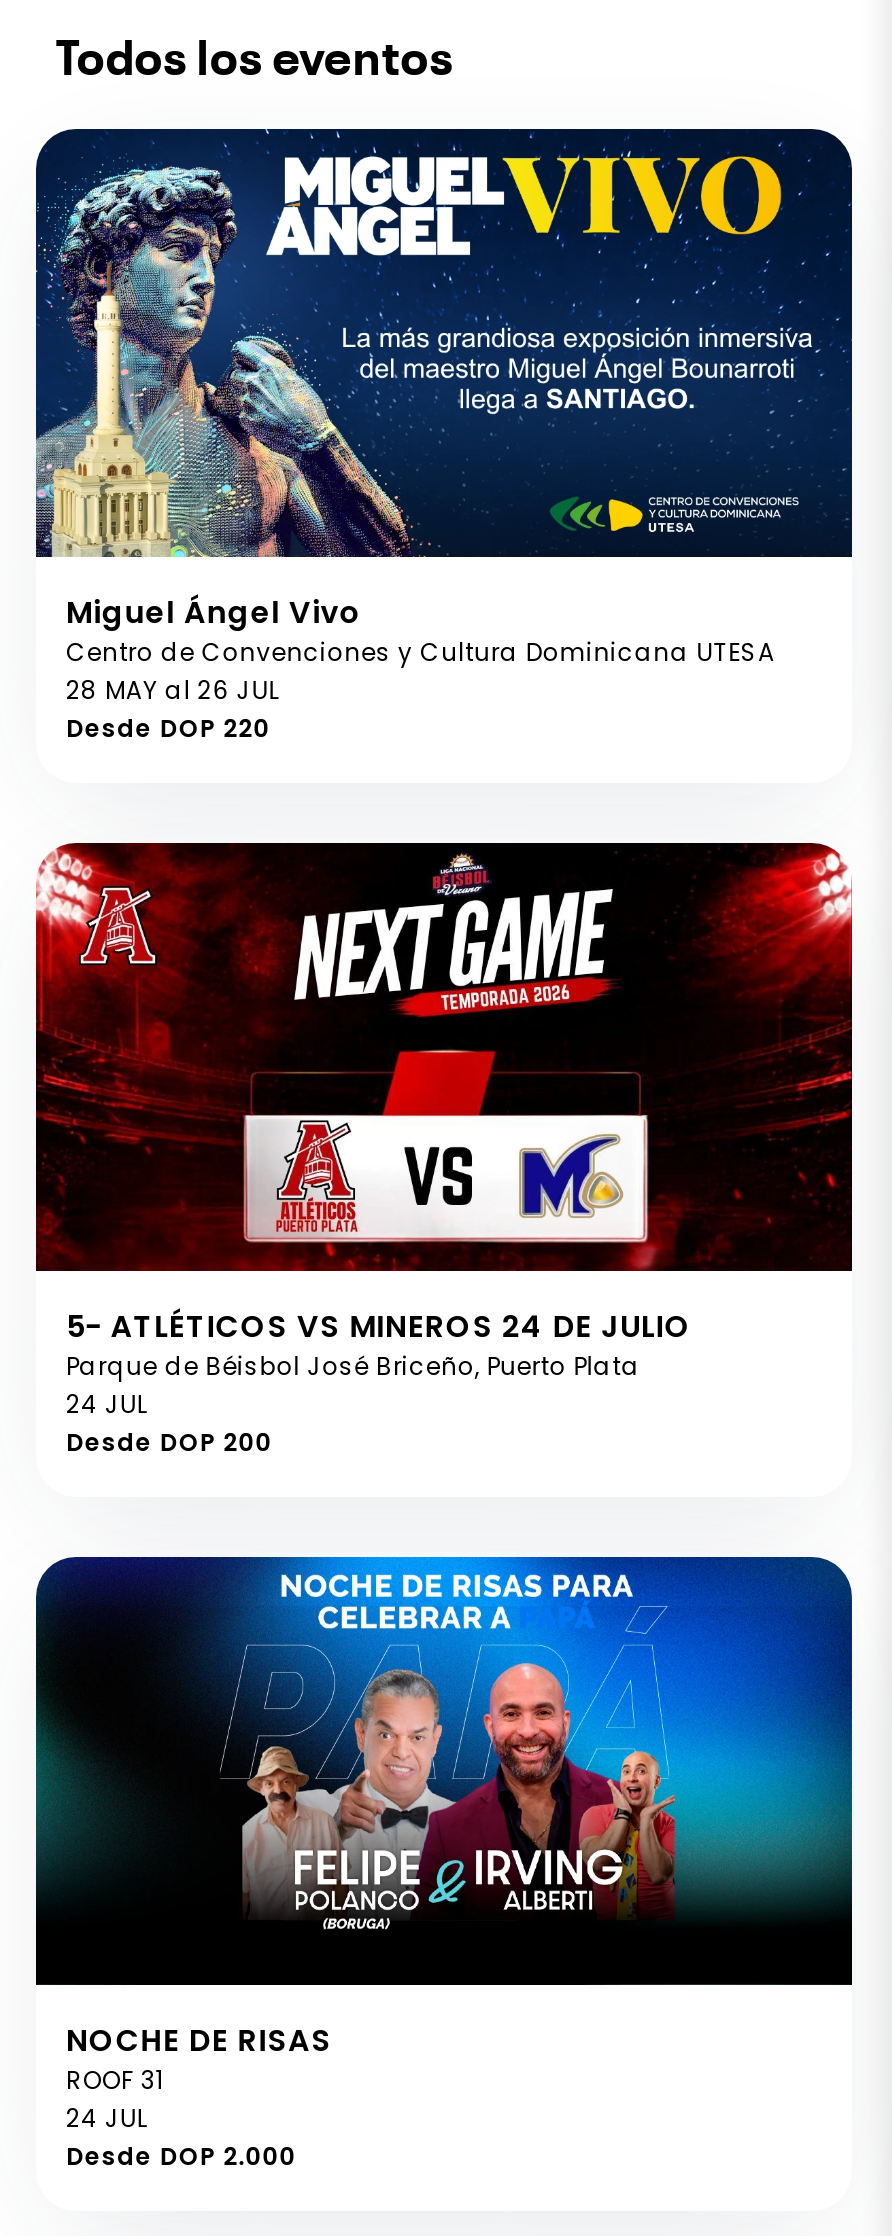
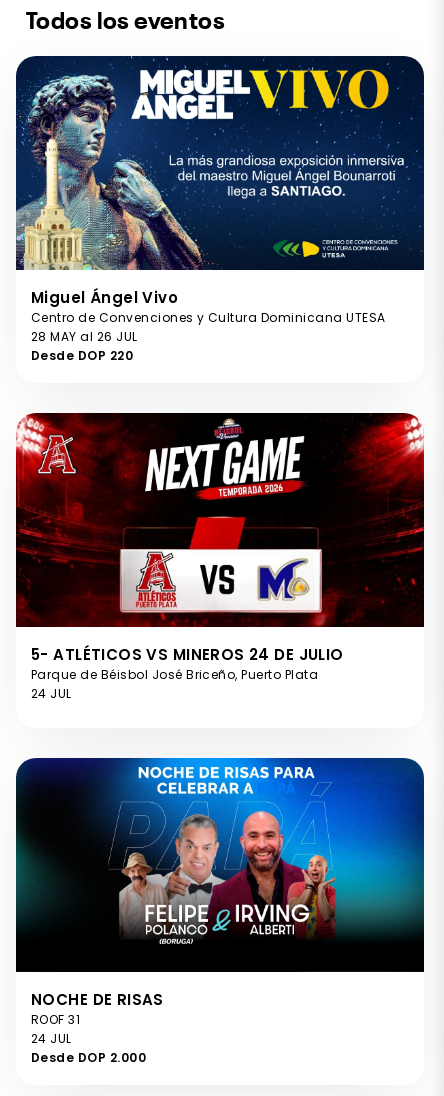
[66,1425,272,1459] Desde DOP 200 -> none

